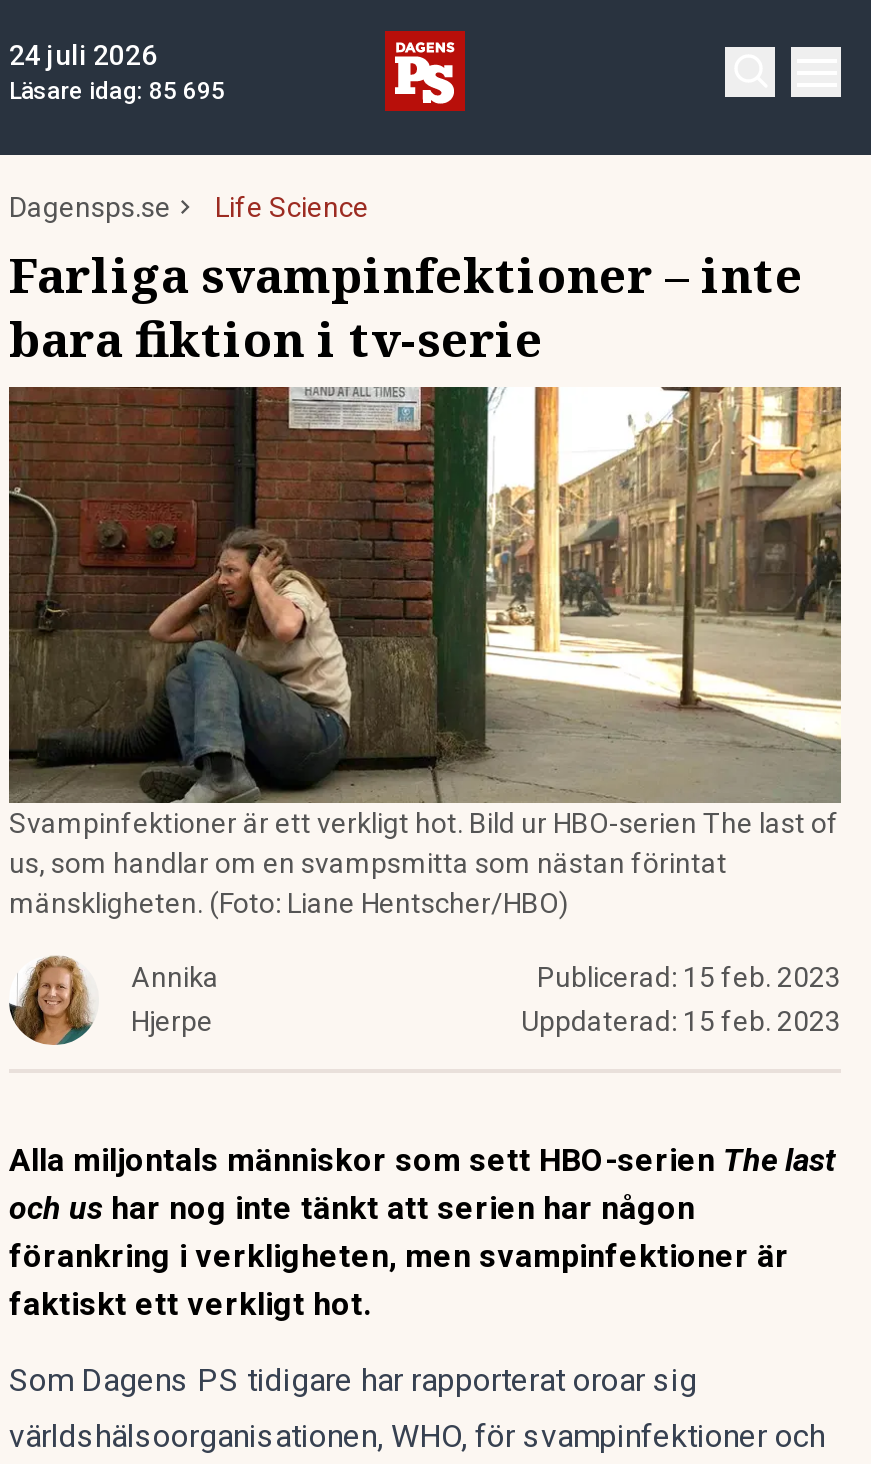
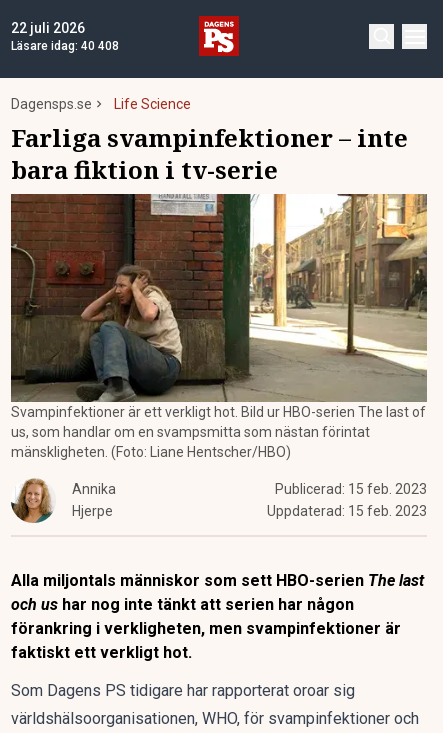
[9,39,157,71] 24 juli 2026 -> [11,20,85,36] 22 juli 2026
[9,77,225,105] Läsare idag: 85 695 -> [11,39,119,53] Läsare idag: 40 408

